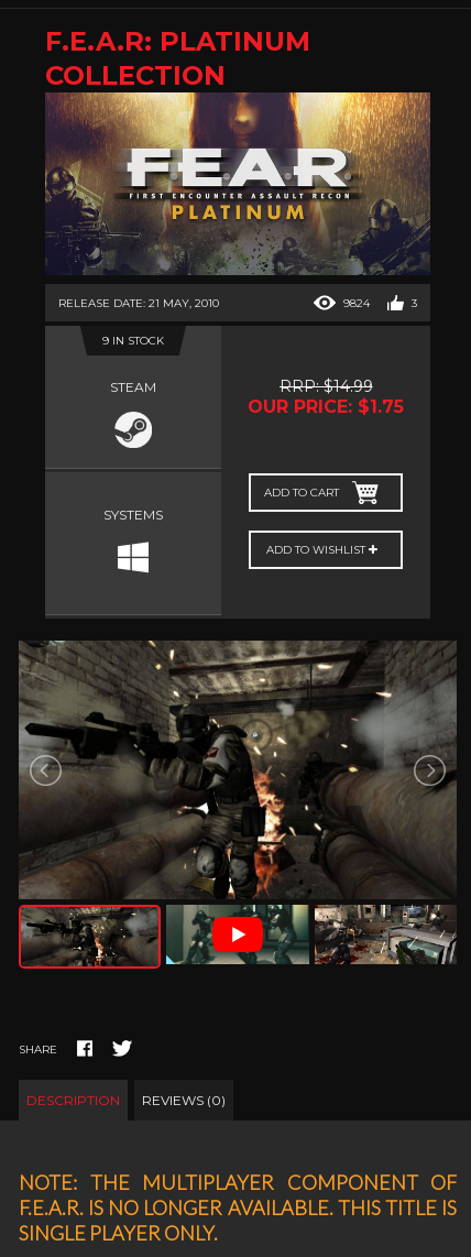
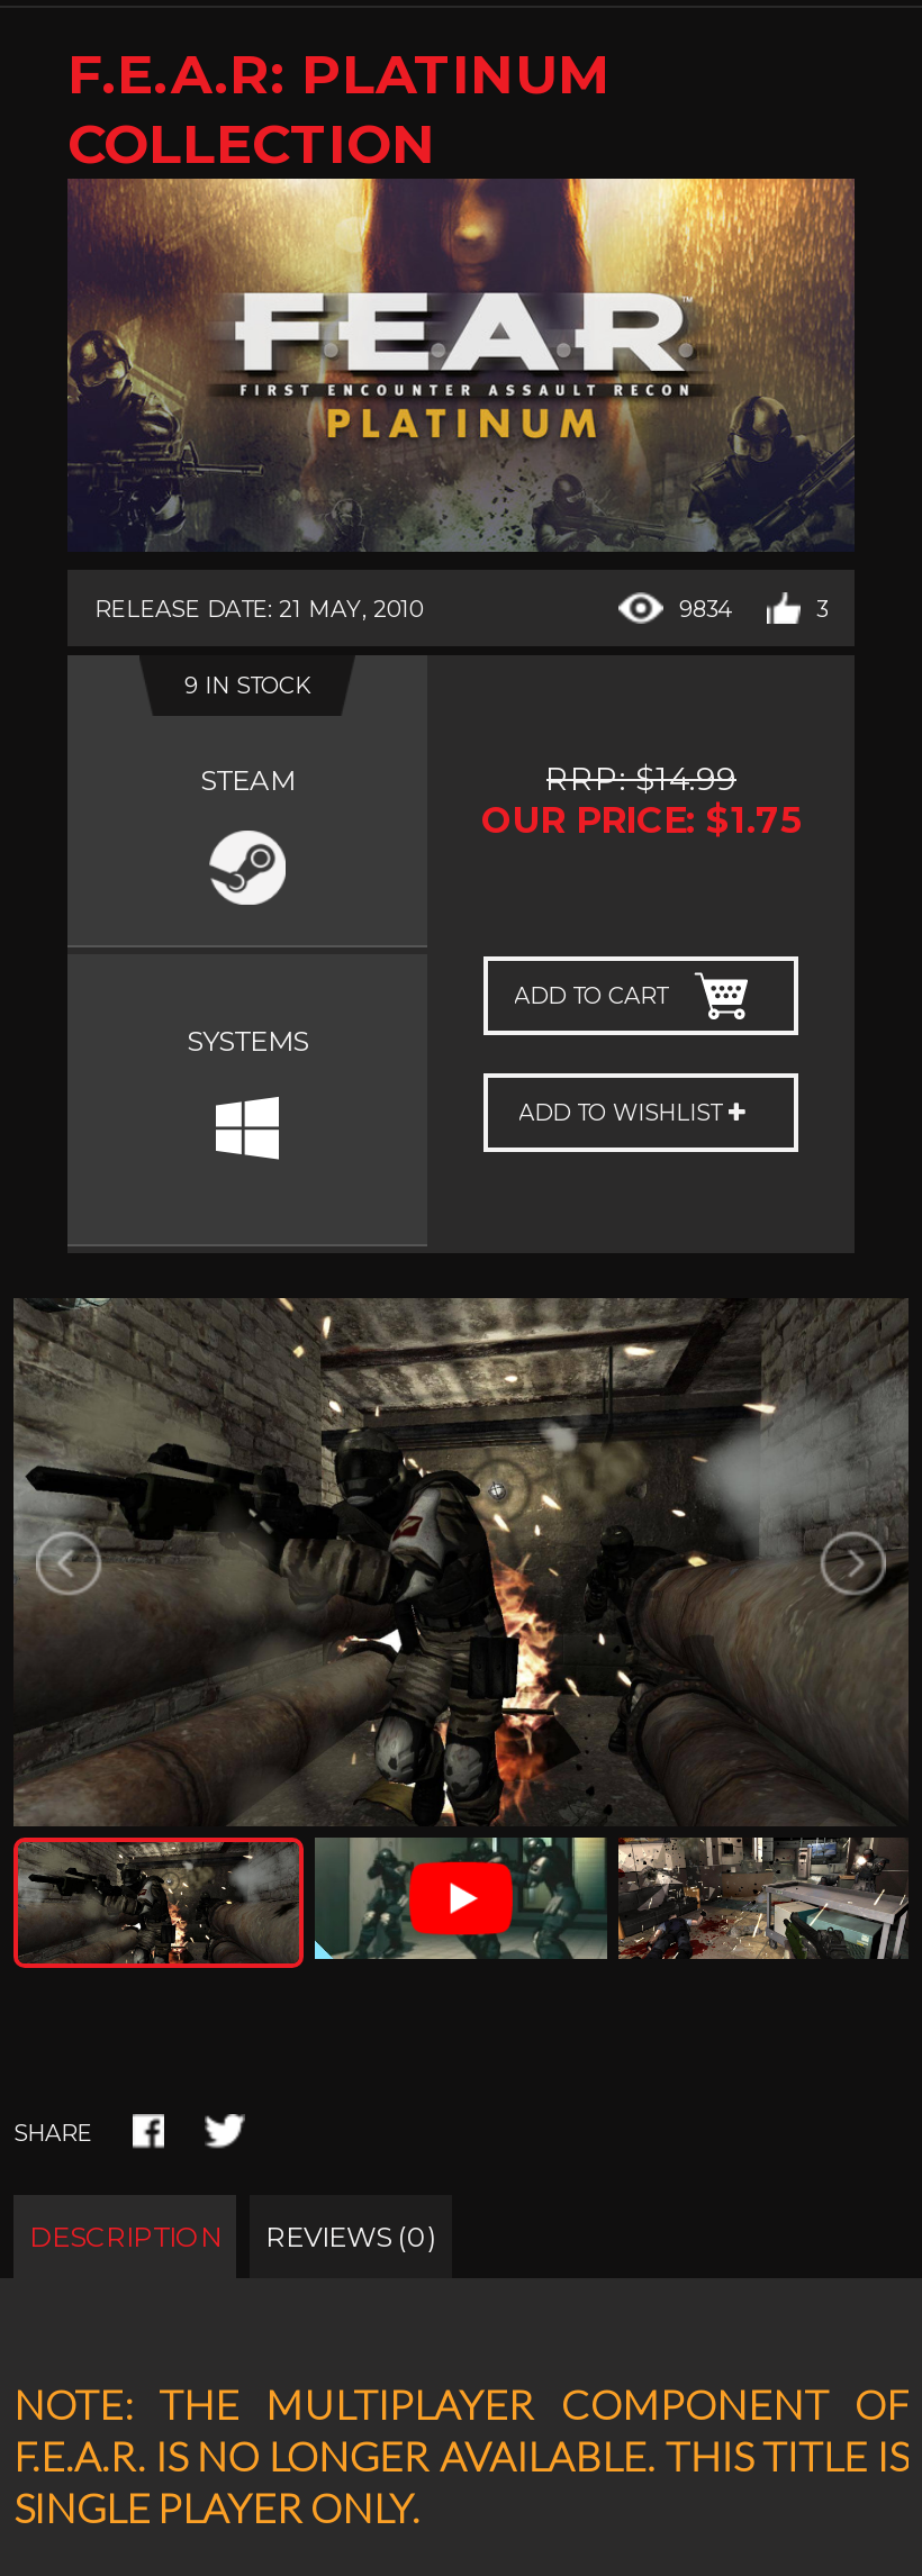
[343,296,370,310] 9824 -> [679,594,731,623] 9834

